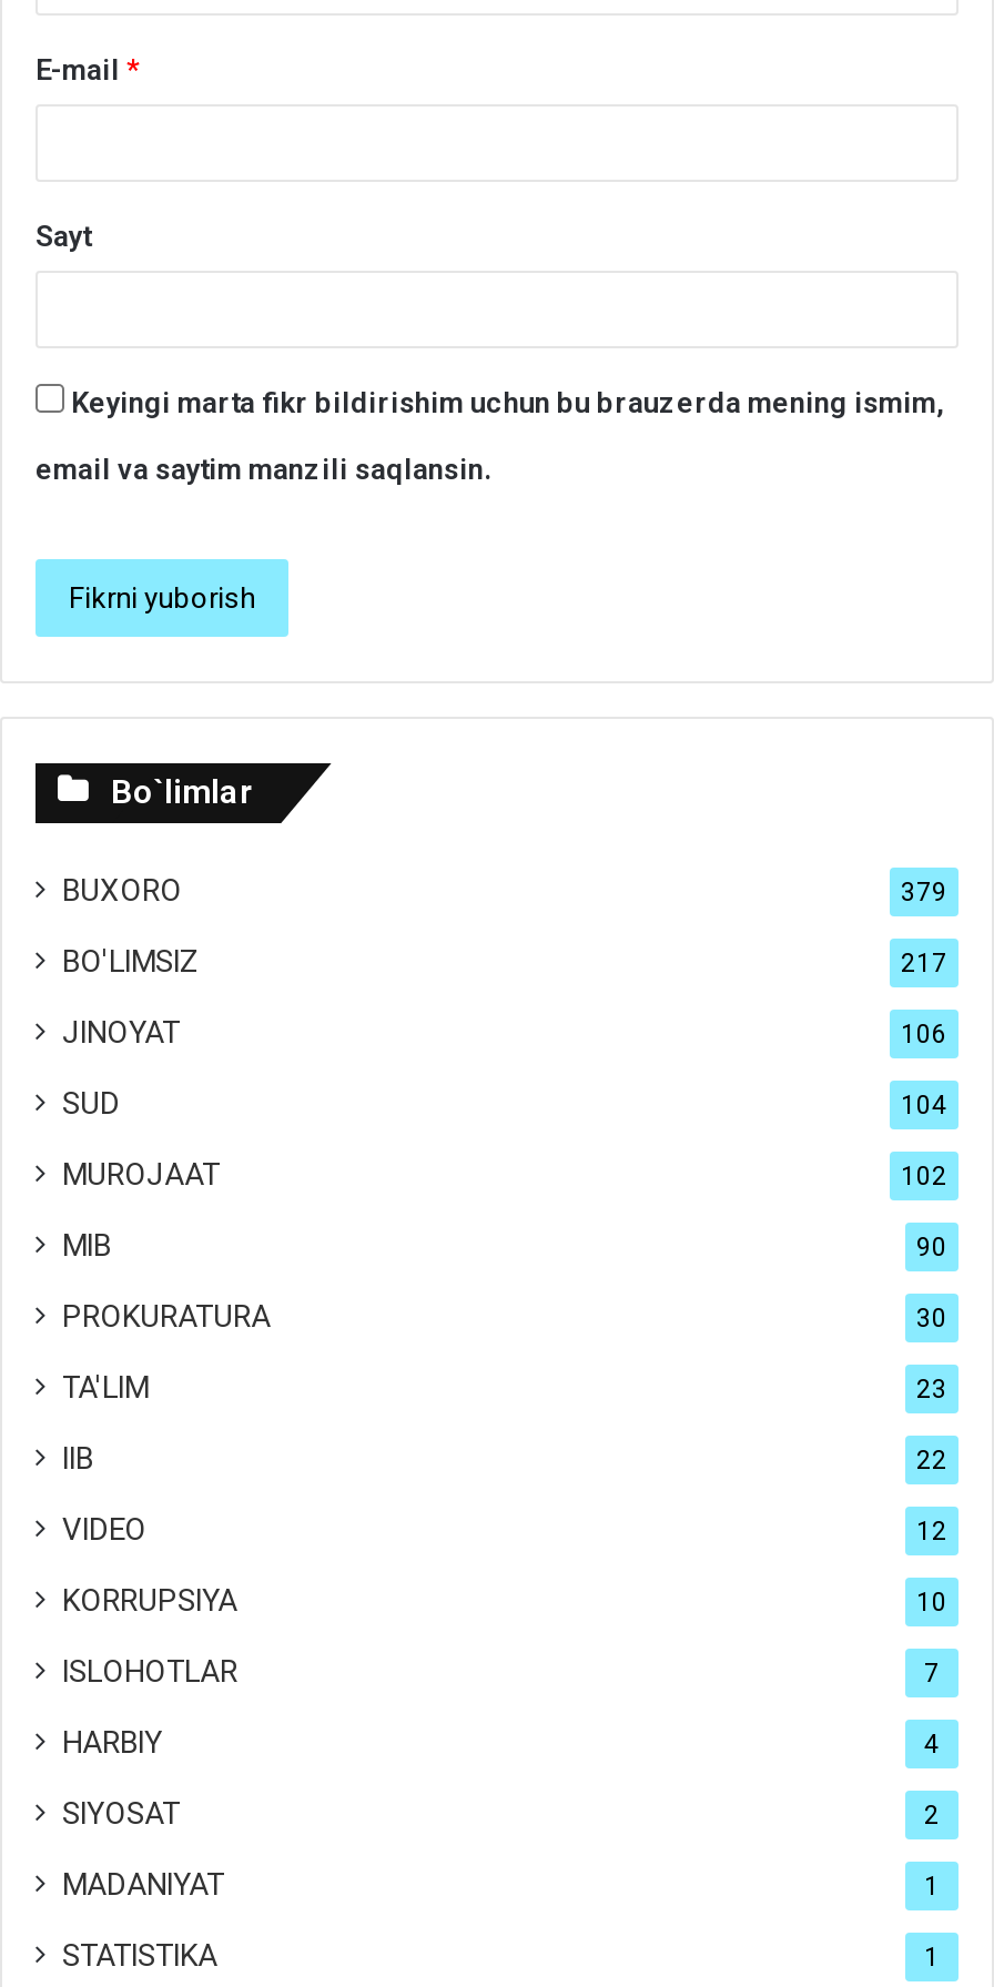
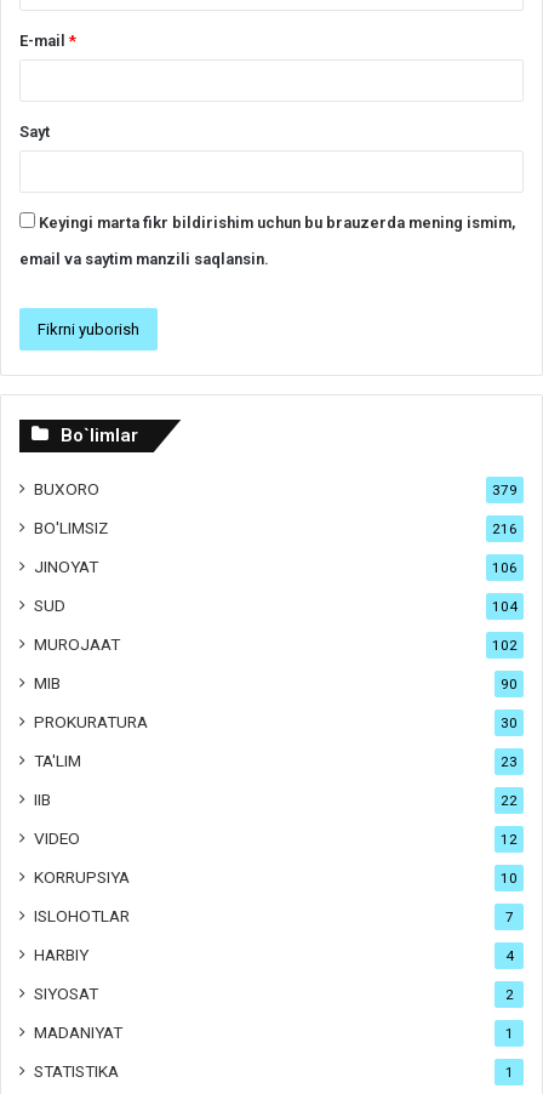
[901,947,947,978] 217 -> [492,520,518,537] 216

